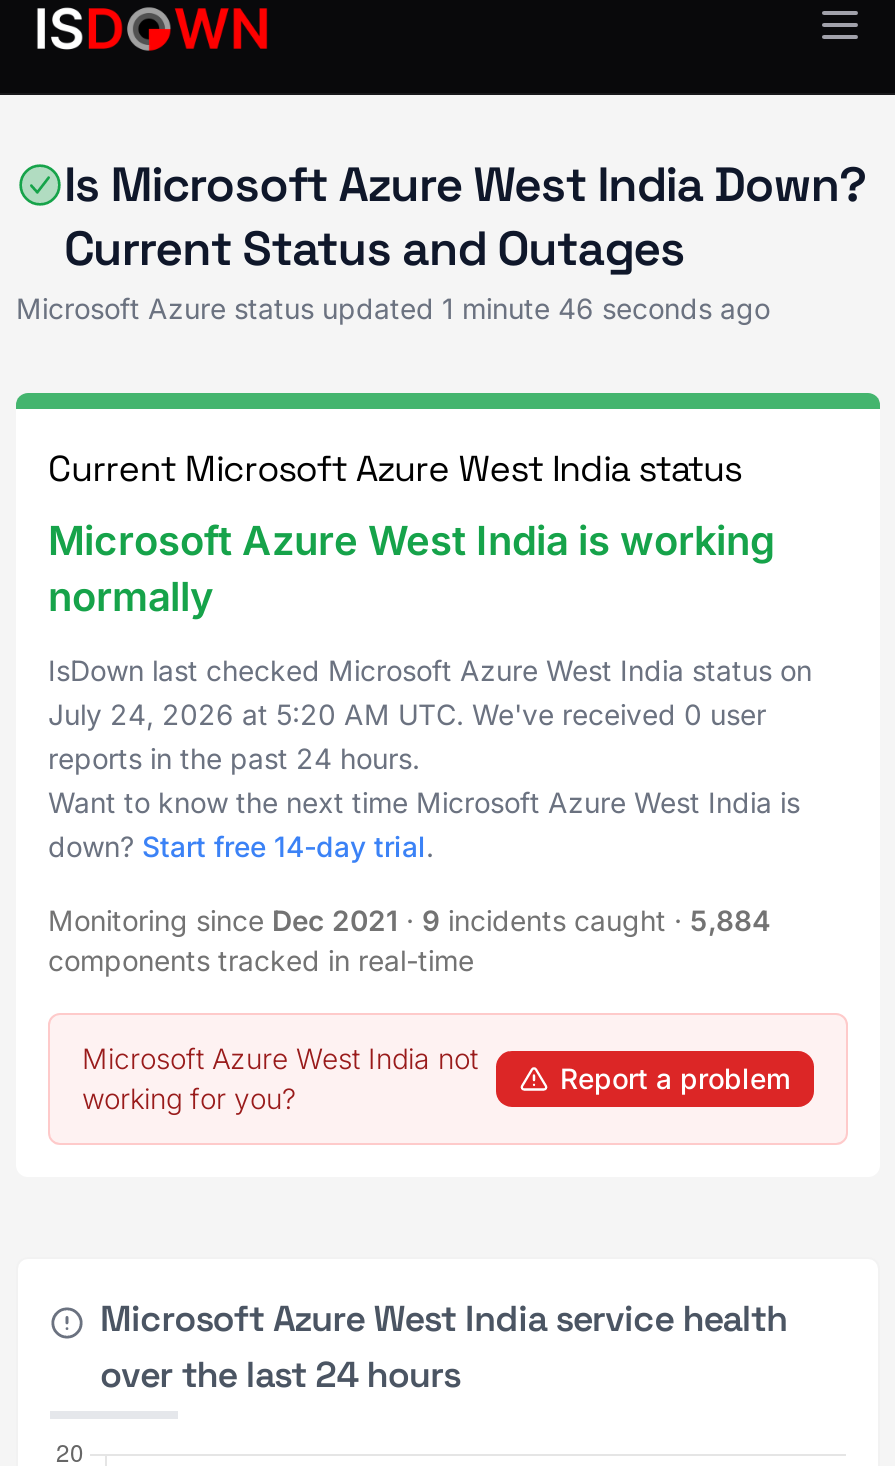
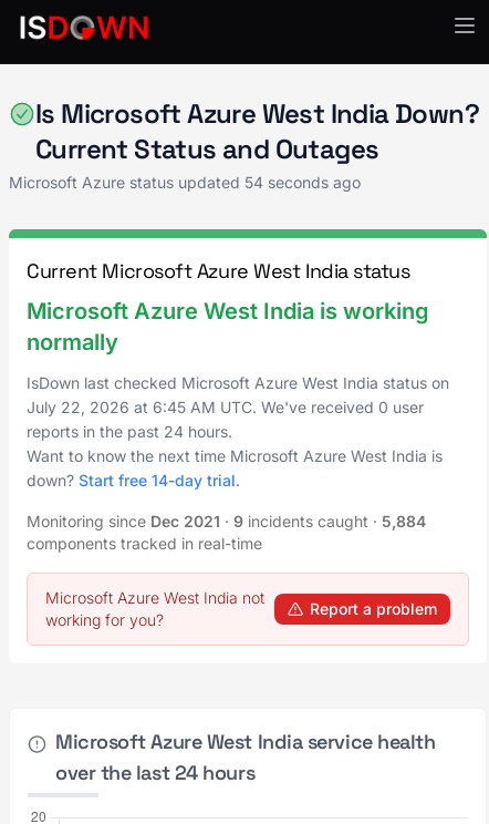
[16,291,770,325] Microsoft Azure status updated 1 minute 46 seconds ago -> [9,173,361,192] Microsoft Azure status updated 54 seconds ago
[48,697,766,731] July 24, 2026 at 5:20 AM UTC. We've received 0 user -> [27,398,424,416] July 22, 2026 at 6:45 AM UTC. We've received 0 user

